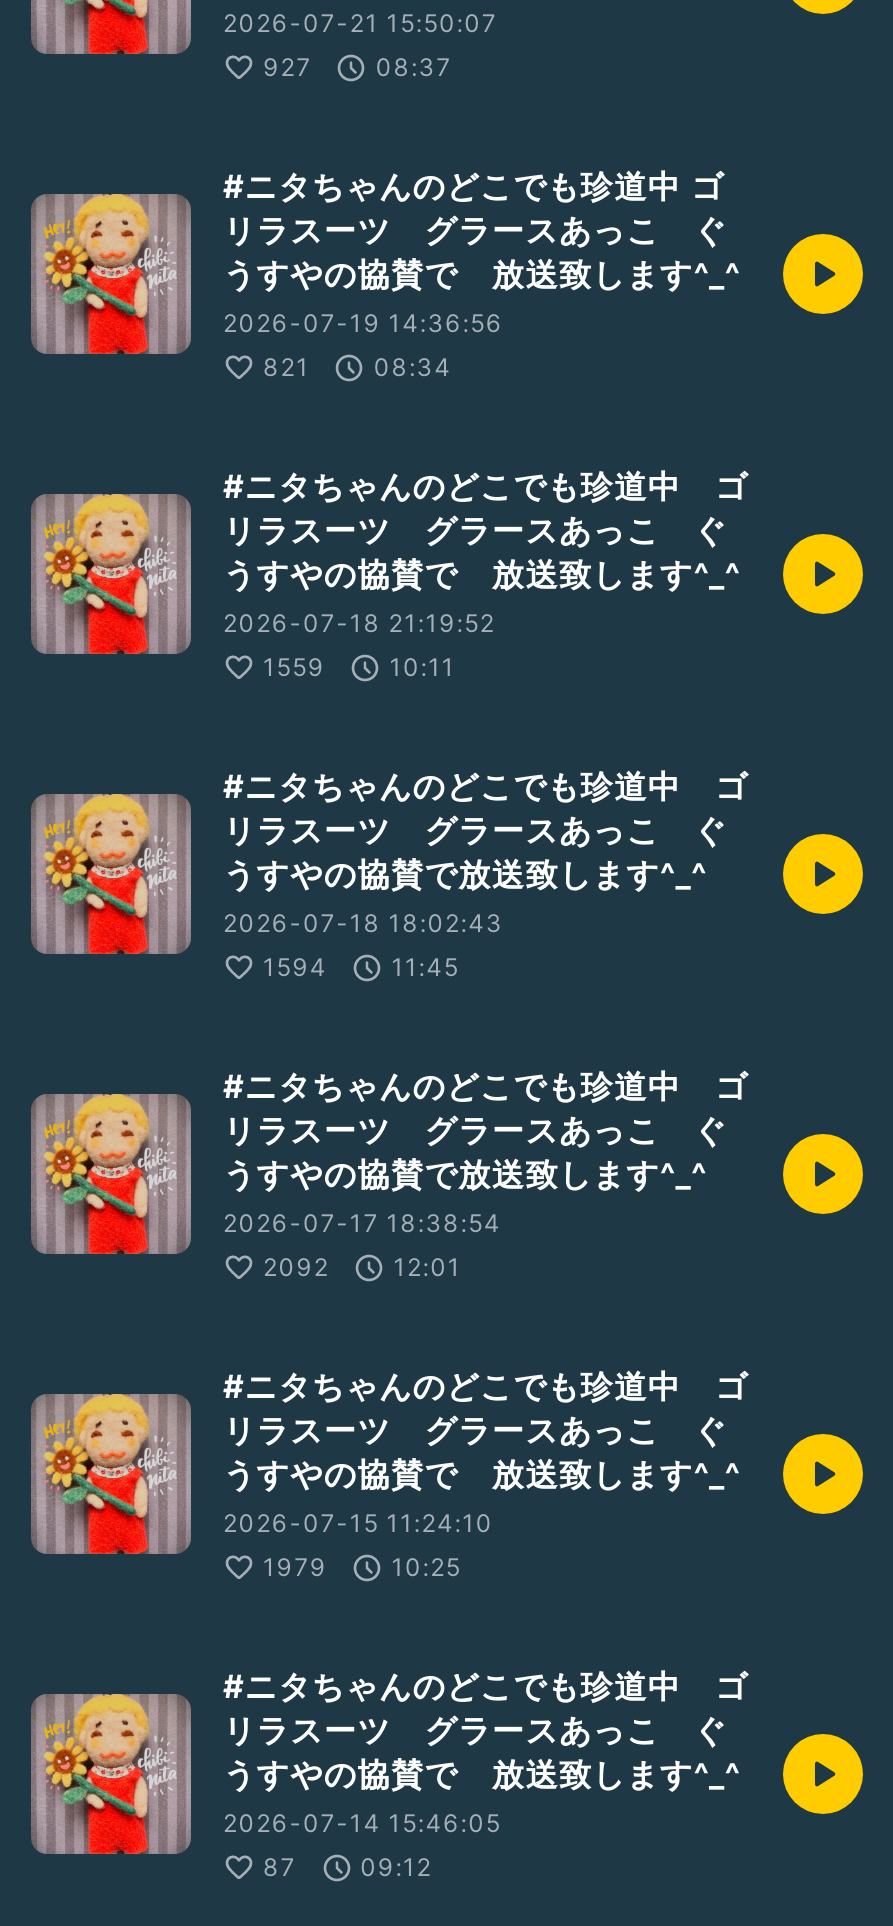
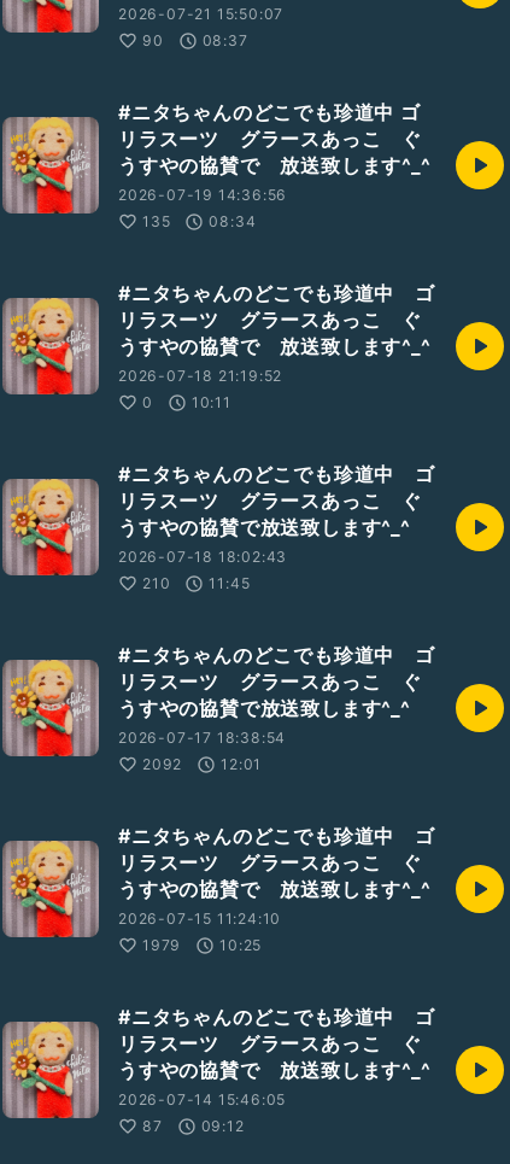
[263,52,312,82] 927 -> [142,31,163,50] 90
[263,352,310,382] 821 -> [142,212,170,231] 135
[263,652,325,682] 1559 -> [142,393,153,411] 0
[263,952,327,982] 1594 -> [142,574,170,592] 210

